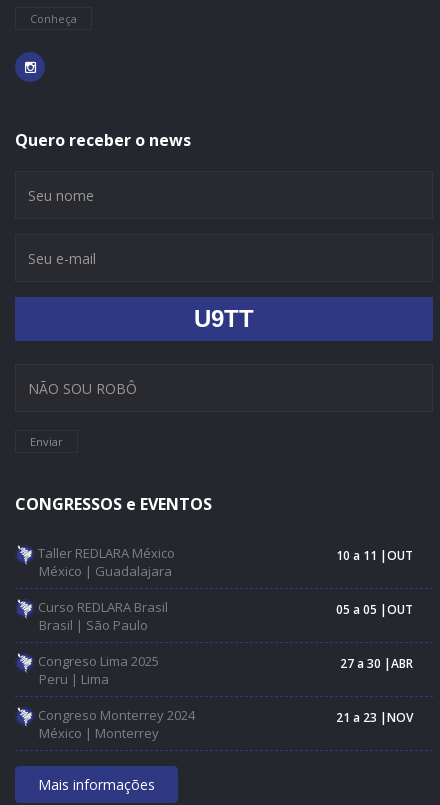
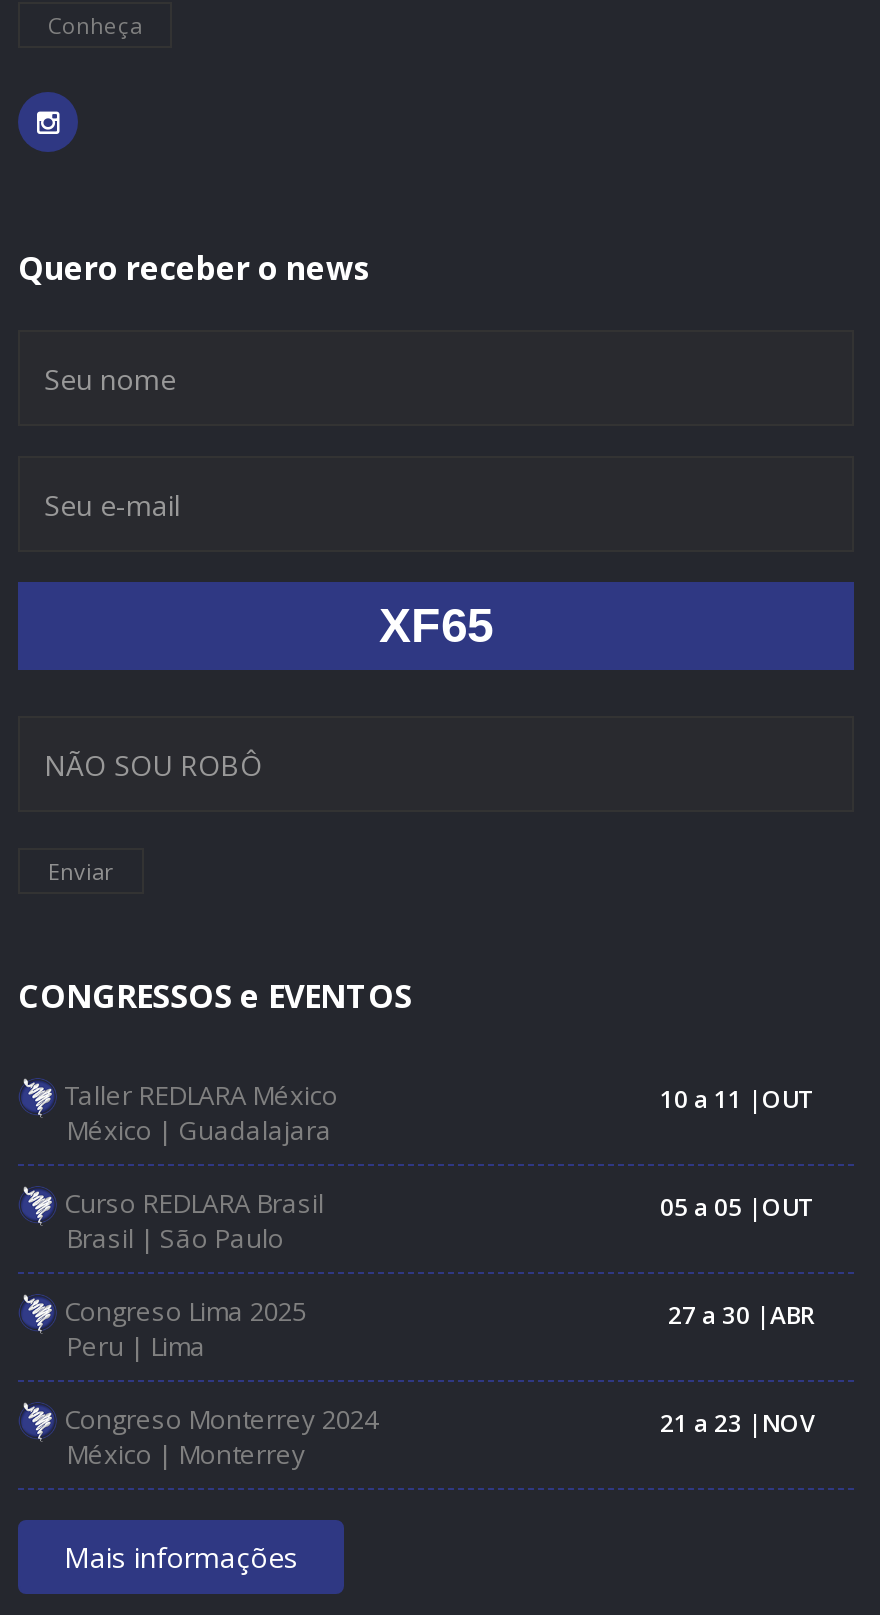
[194,305,254,332] U9TT -> [379,598,493,652] XF65

